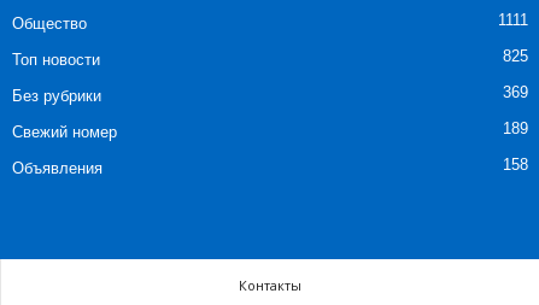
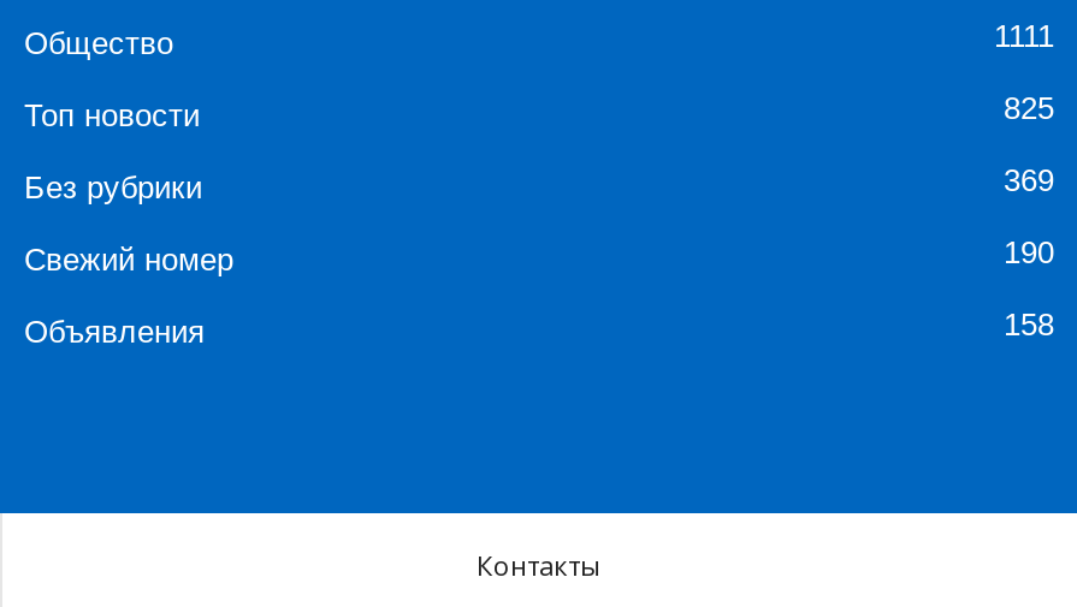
[503,119,528,137] 189 -> [1004,234,1054,270] 190

